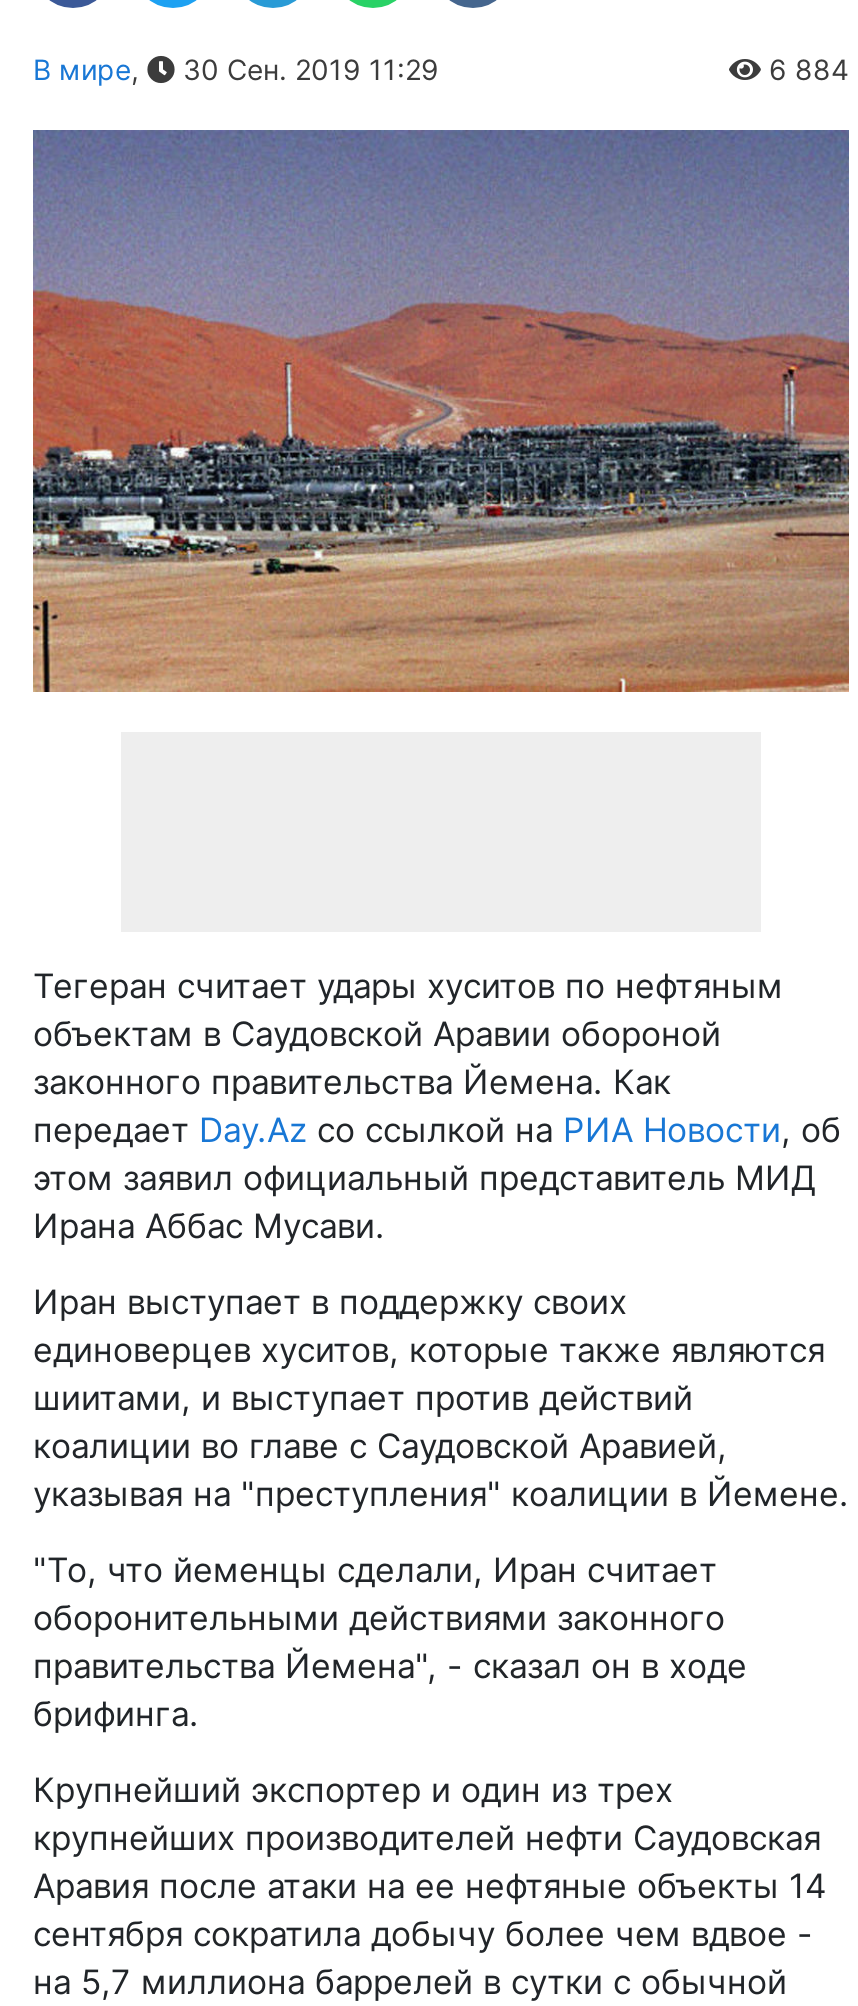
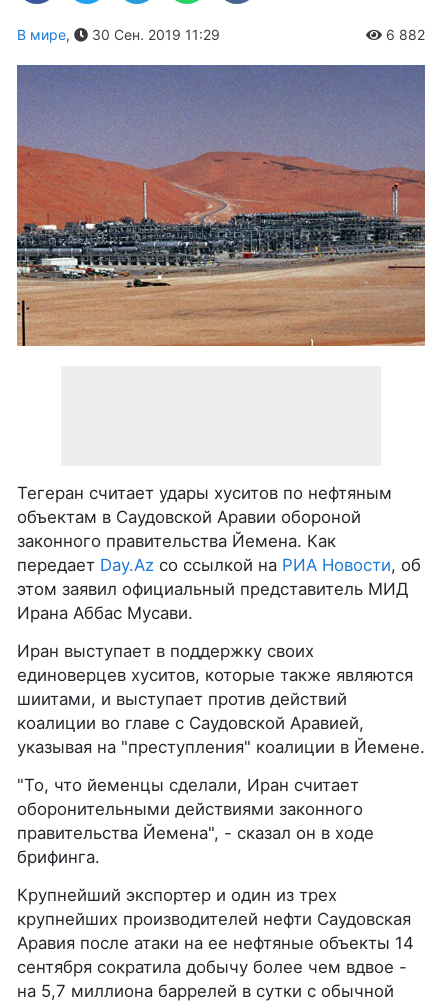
[761,52,849,86] 6 884 -> [382,26,425,43] 6 882

